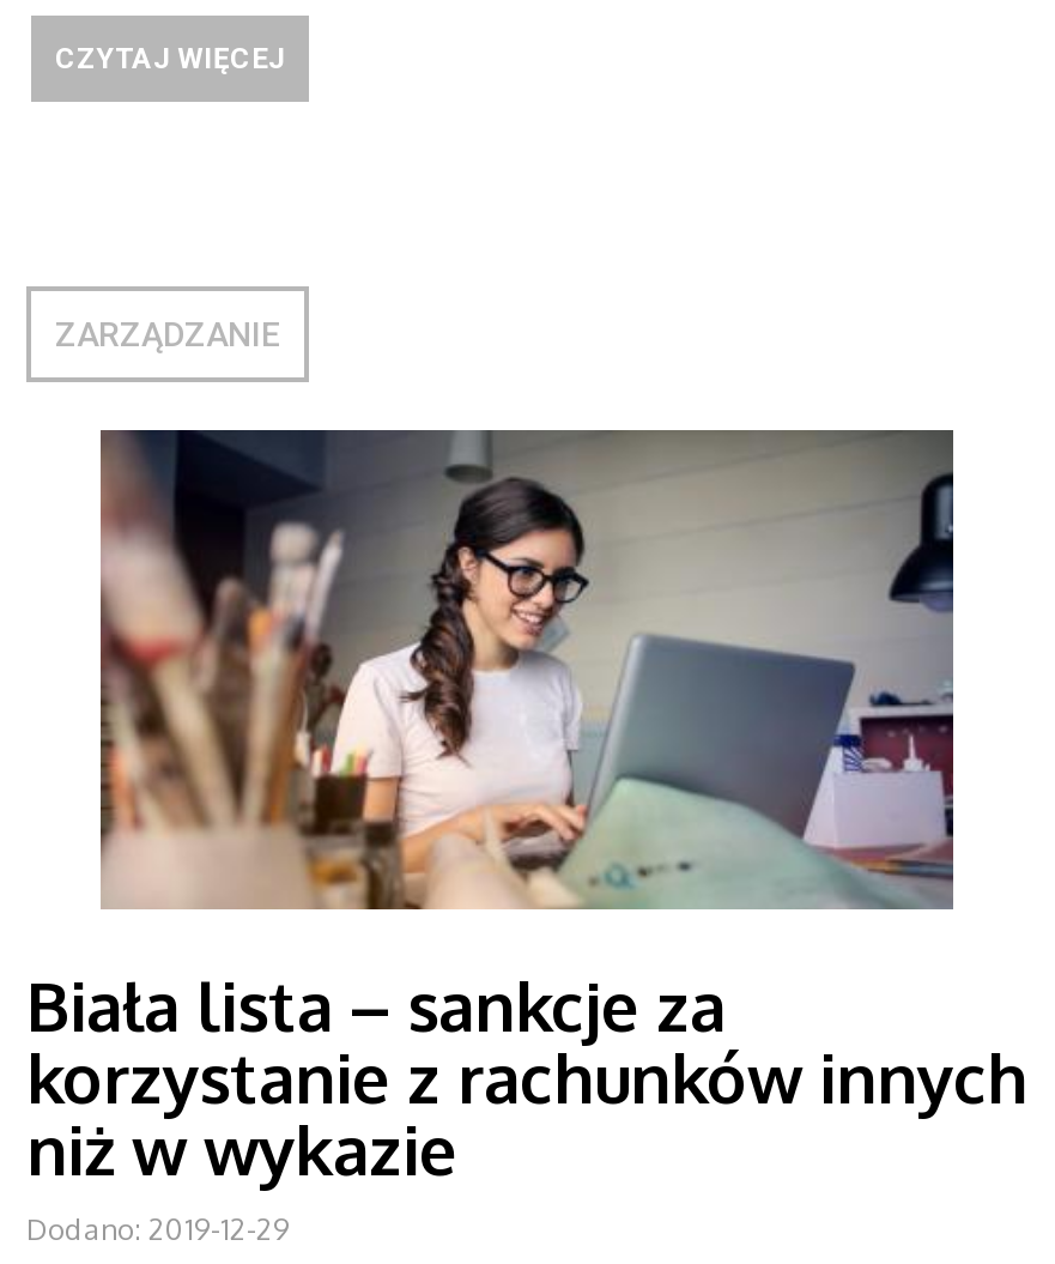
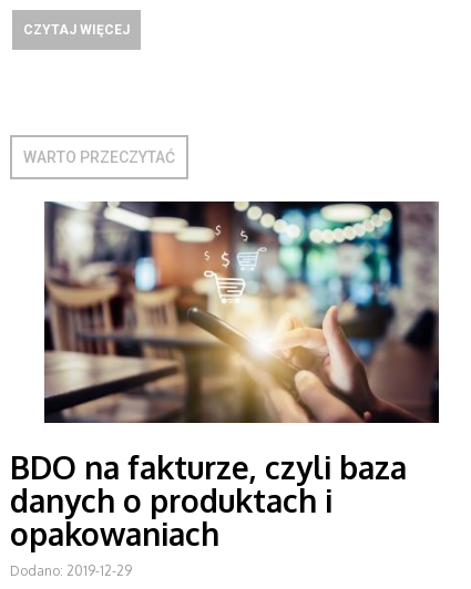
[55,315,280,353] ZARZĄDZANIE -> [23,148,175,166] WARTO PRZECZYTAĆ
[26,428,1027,1192] [image] | Biała lista – sankcje za | korzystanie z rachunków innych | niż w wykazie -> [10,200,440,554] [image] | BDO na fakturze, czyli baza | danych o produktach i | opakowaniach

